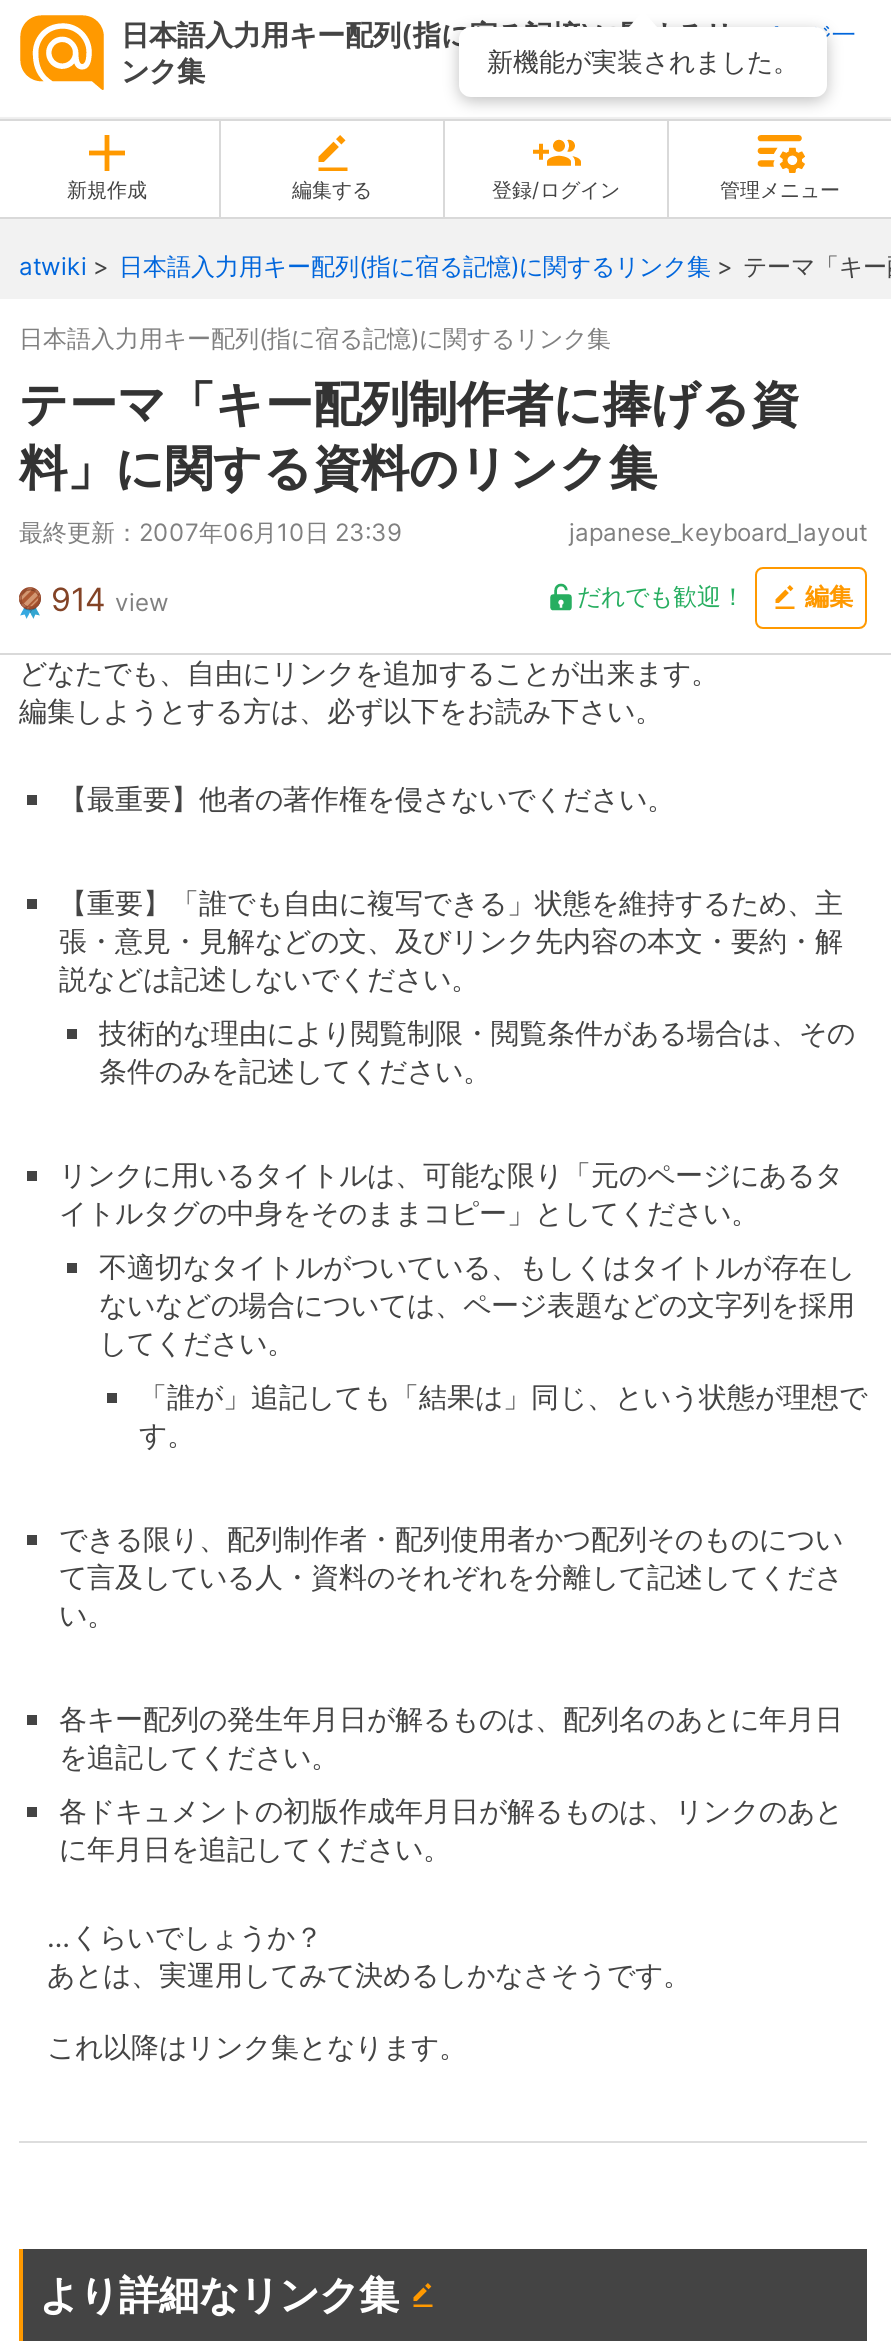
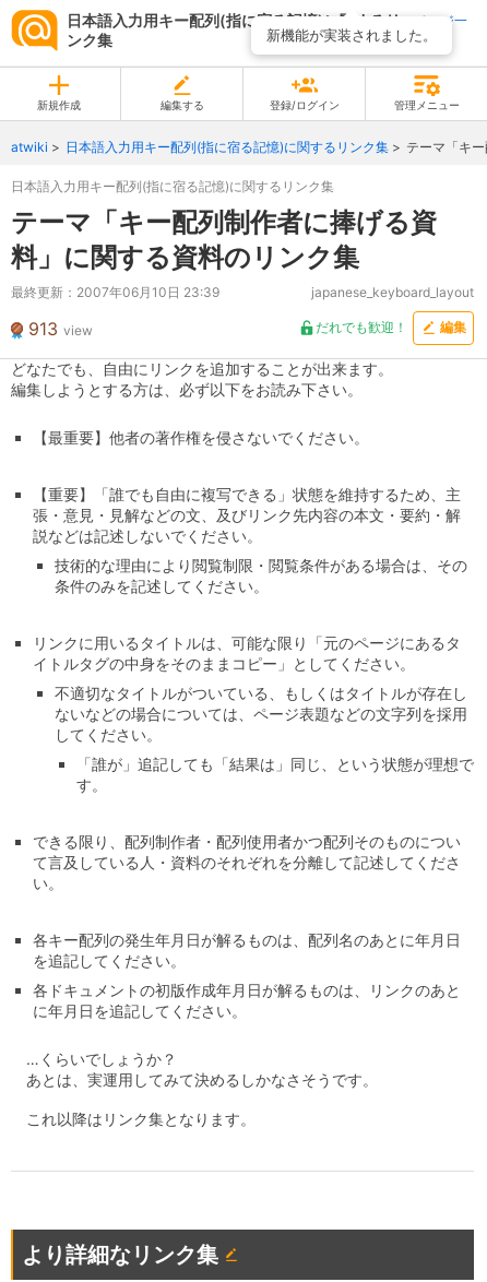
[51,578,169,618] 914 view -> [28,317,93,339] 913 view

